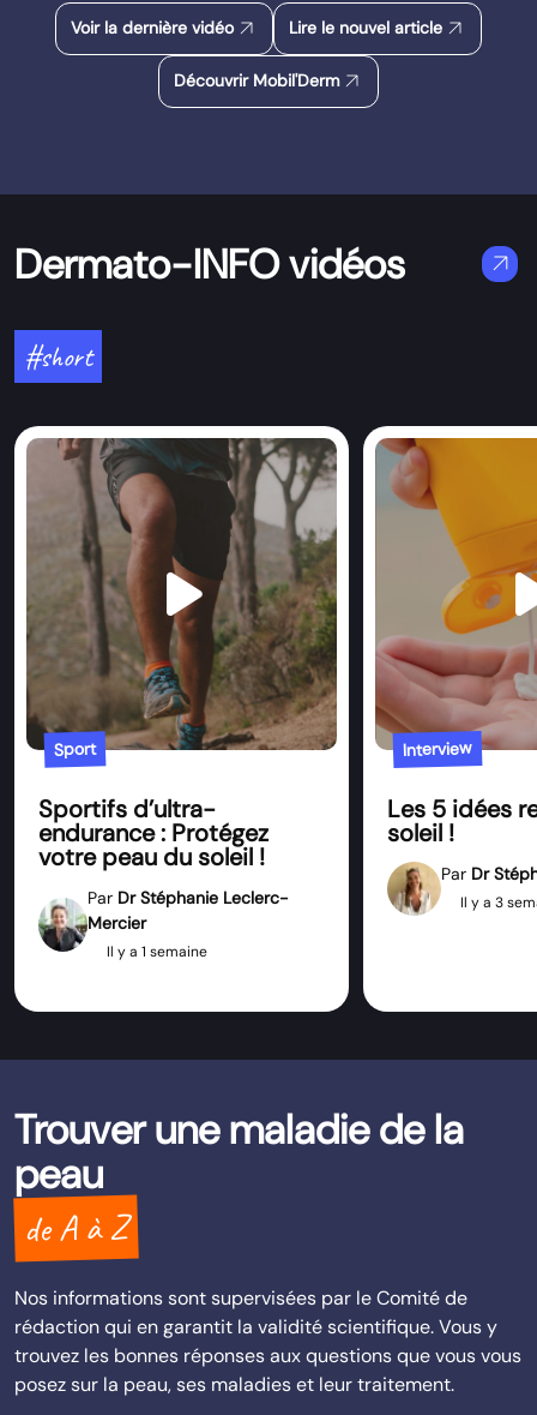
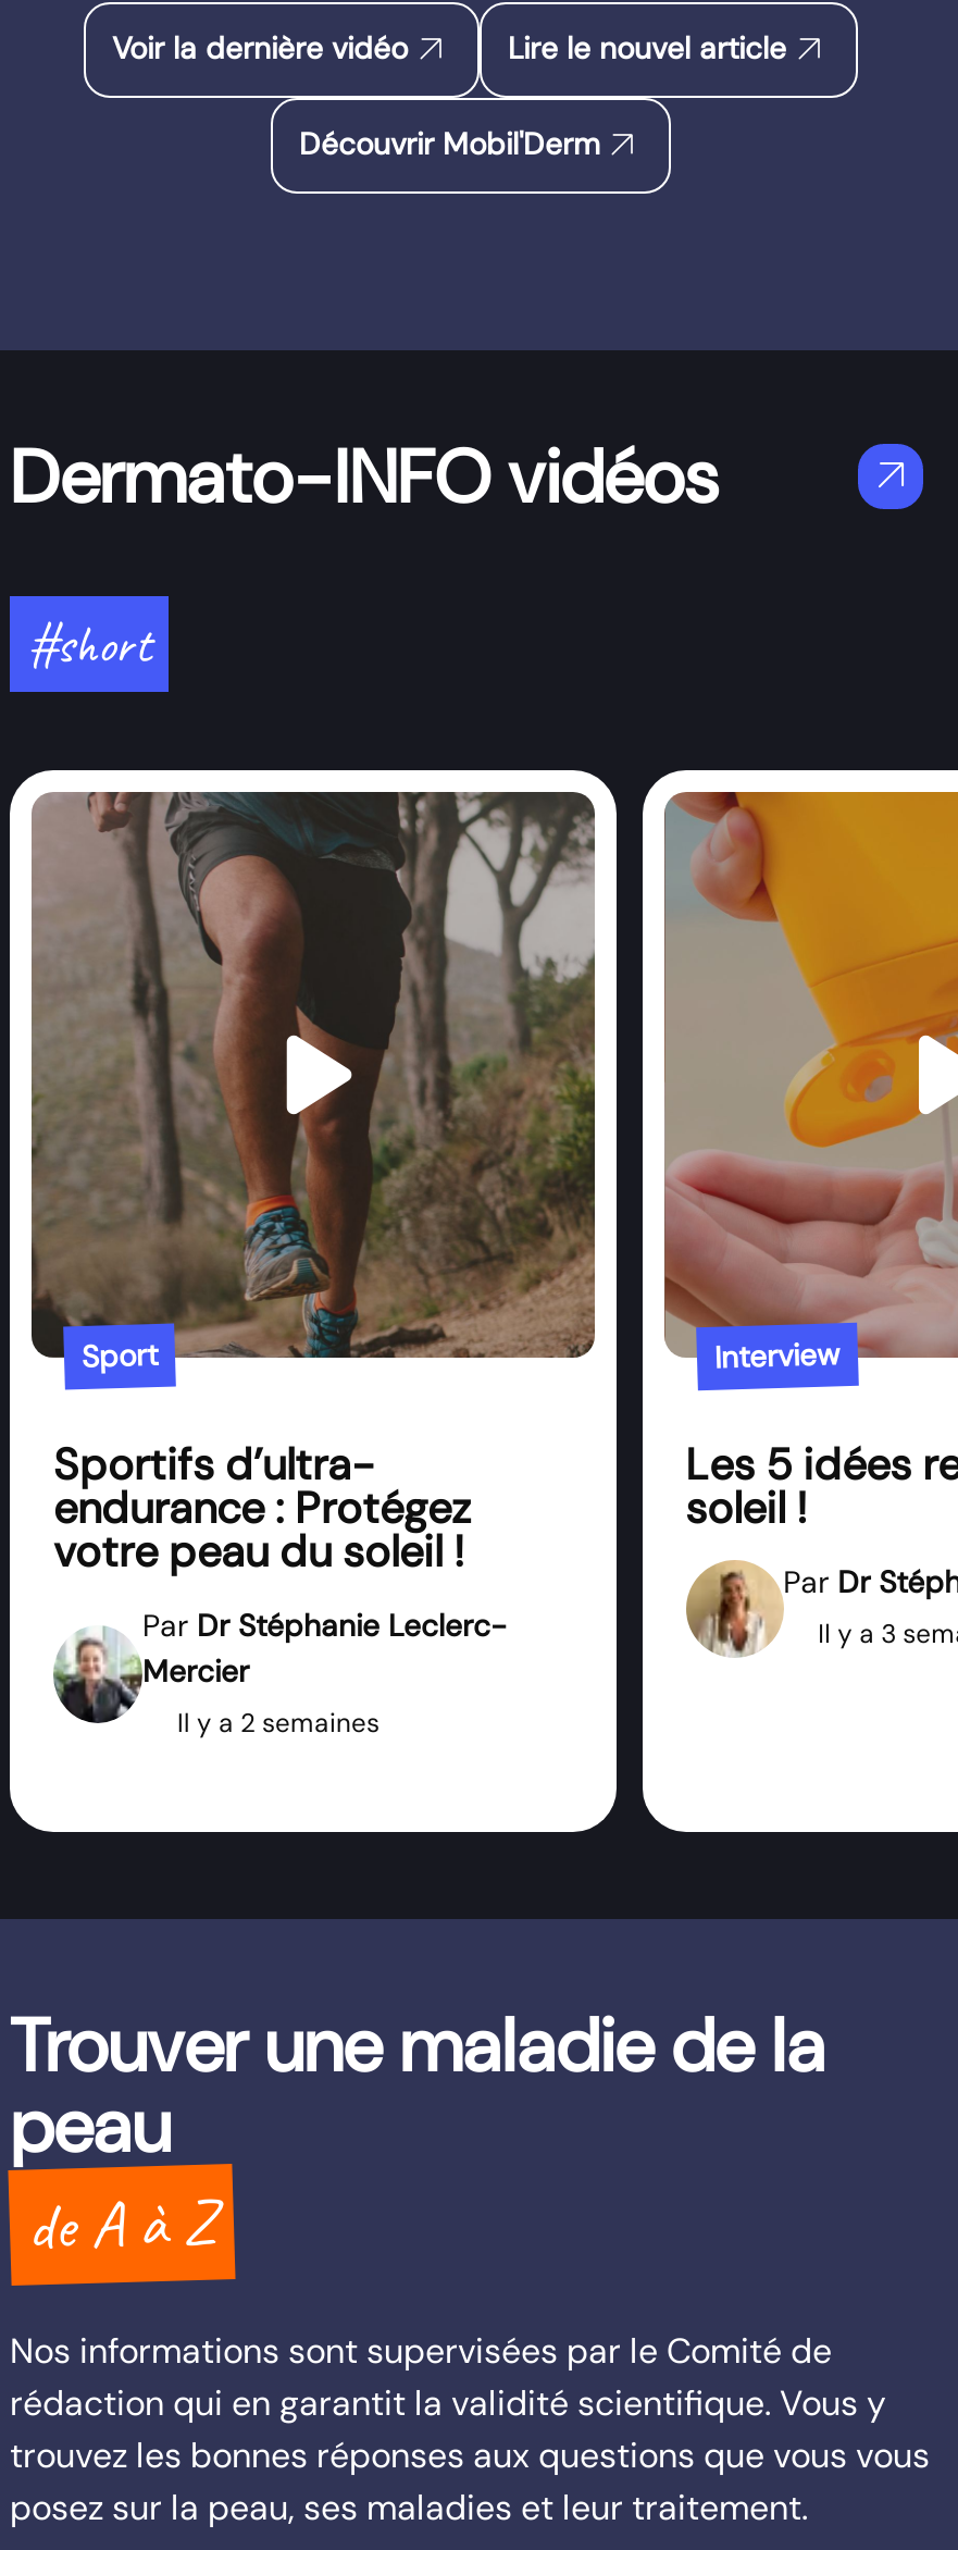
[107,942,207,961] Il y a 1 semaine -> [177,1705,380,1740] Il y a 2 semaines

